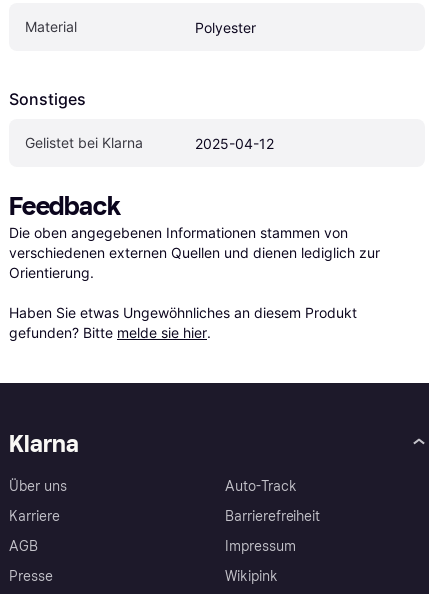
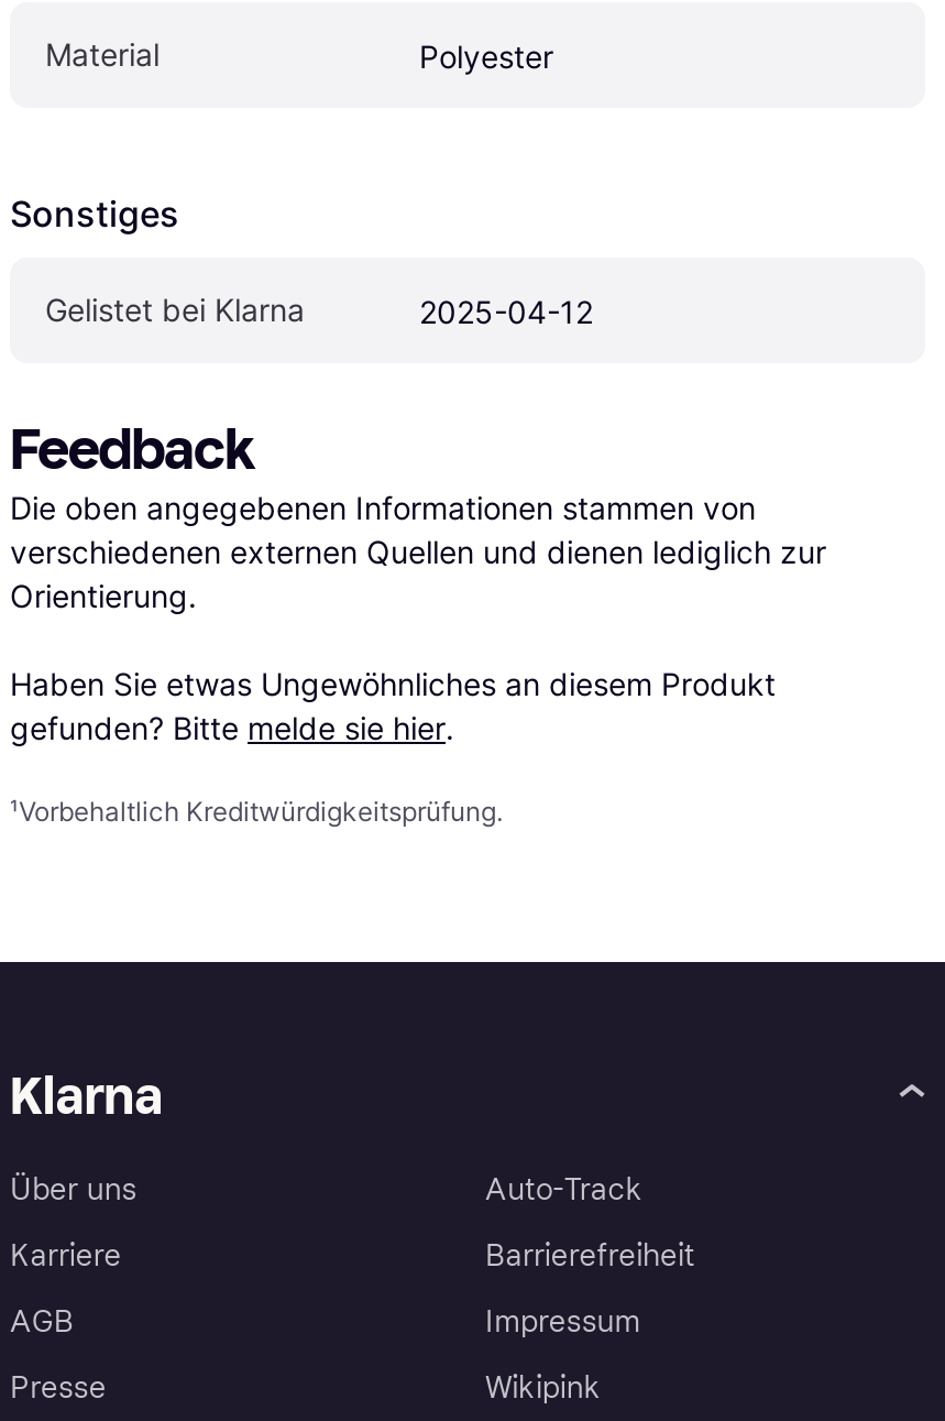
none -> [10,796,503,829] ¹Vorbehaltlich Kreditwürdigkeitsprüfung.

